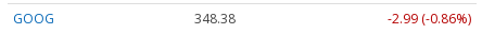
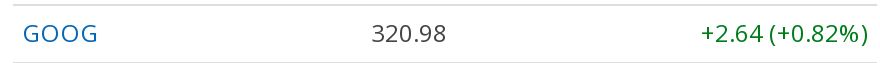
[194,10,236,28] 348.38 -> [371,17,447,51] 320.98
[388,10,471,28] -2.99 (-0.86%) -> [701,17,867,51] +2.64 (+0.82%)

